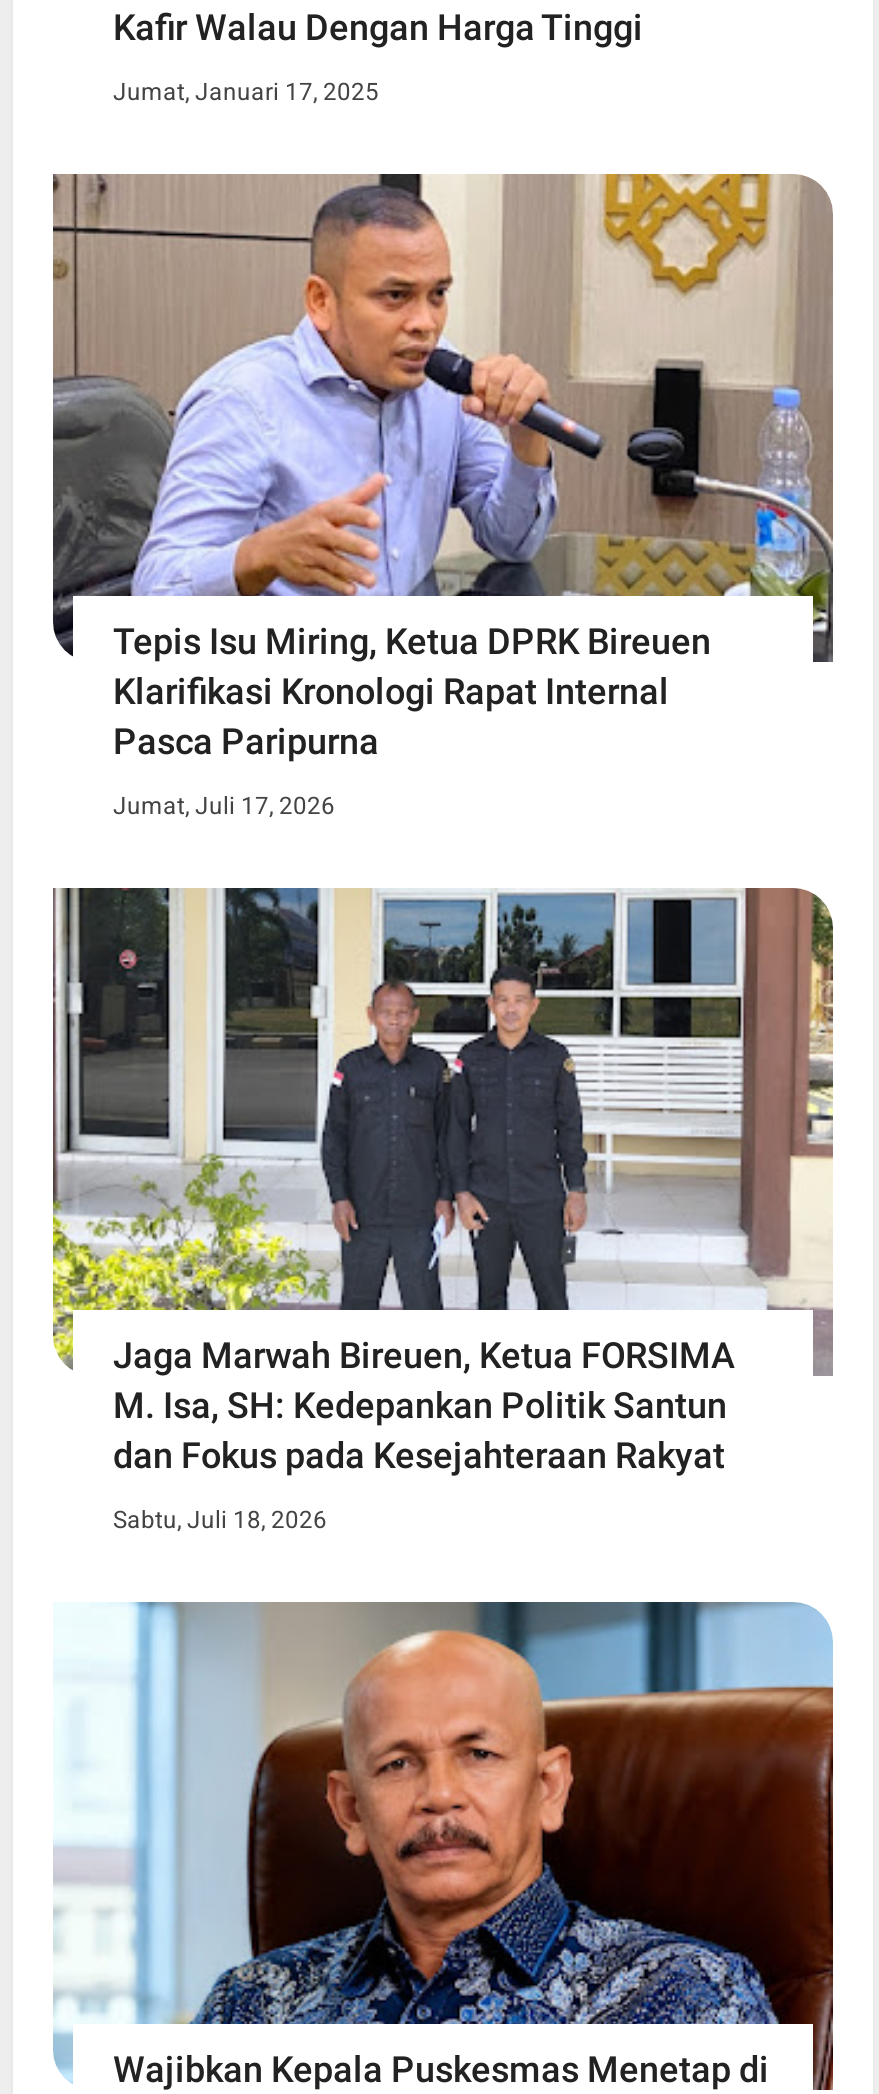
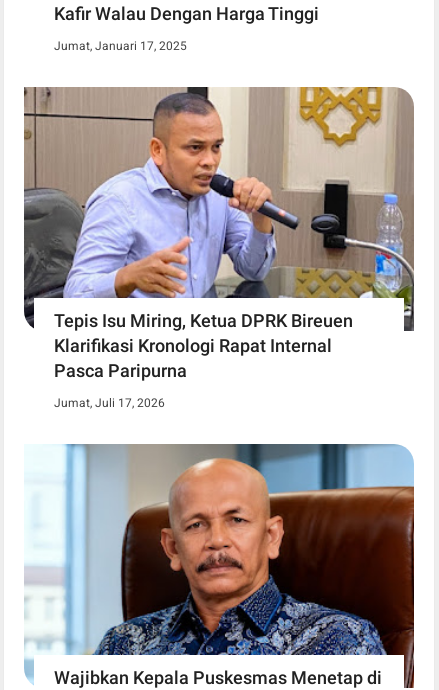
[51,888,833,1534] [image] | Jaga Marwah Bireuen, Ketua FORSIMA | M. Isa, SH: Kedepankan Politik Santun | dan Fokus pada Kesejahteraan Rakyat | Sabtu, Juli 18, 2026 -> none

